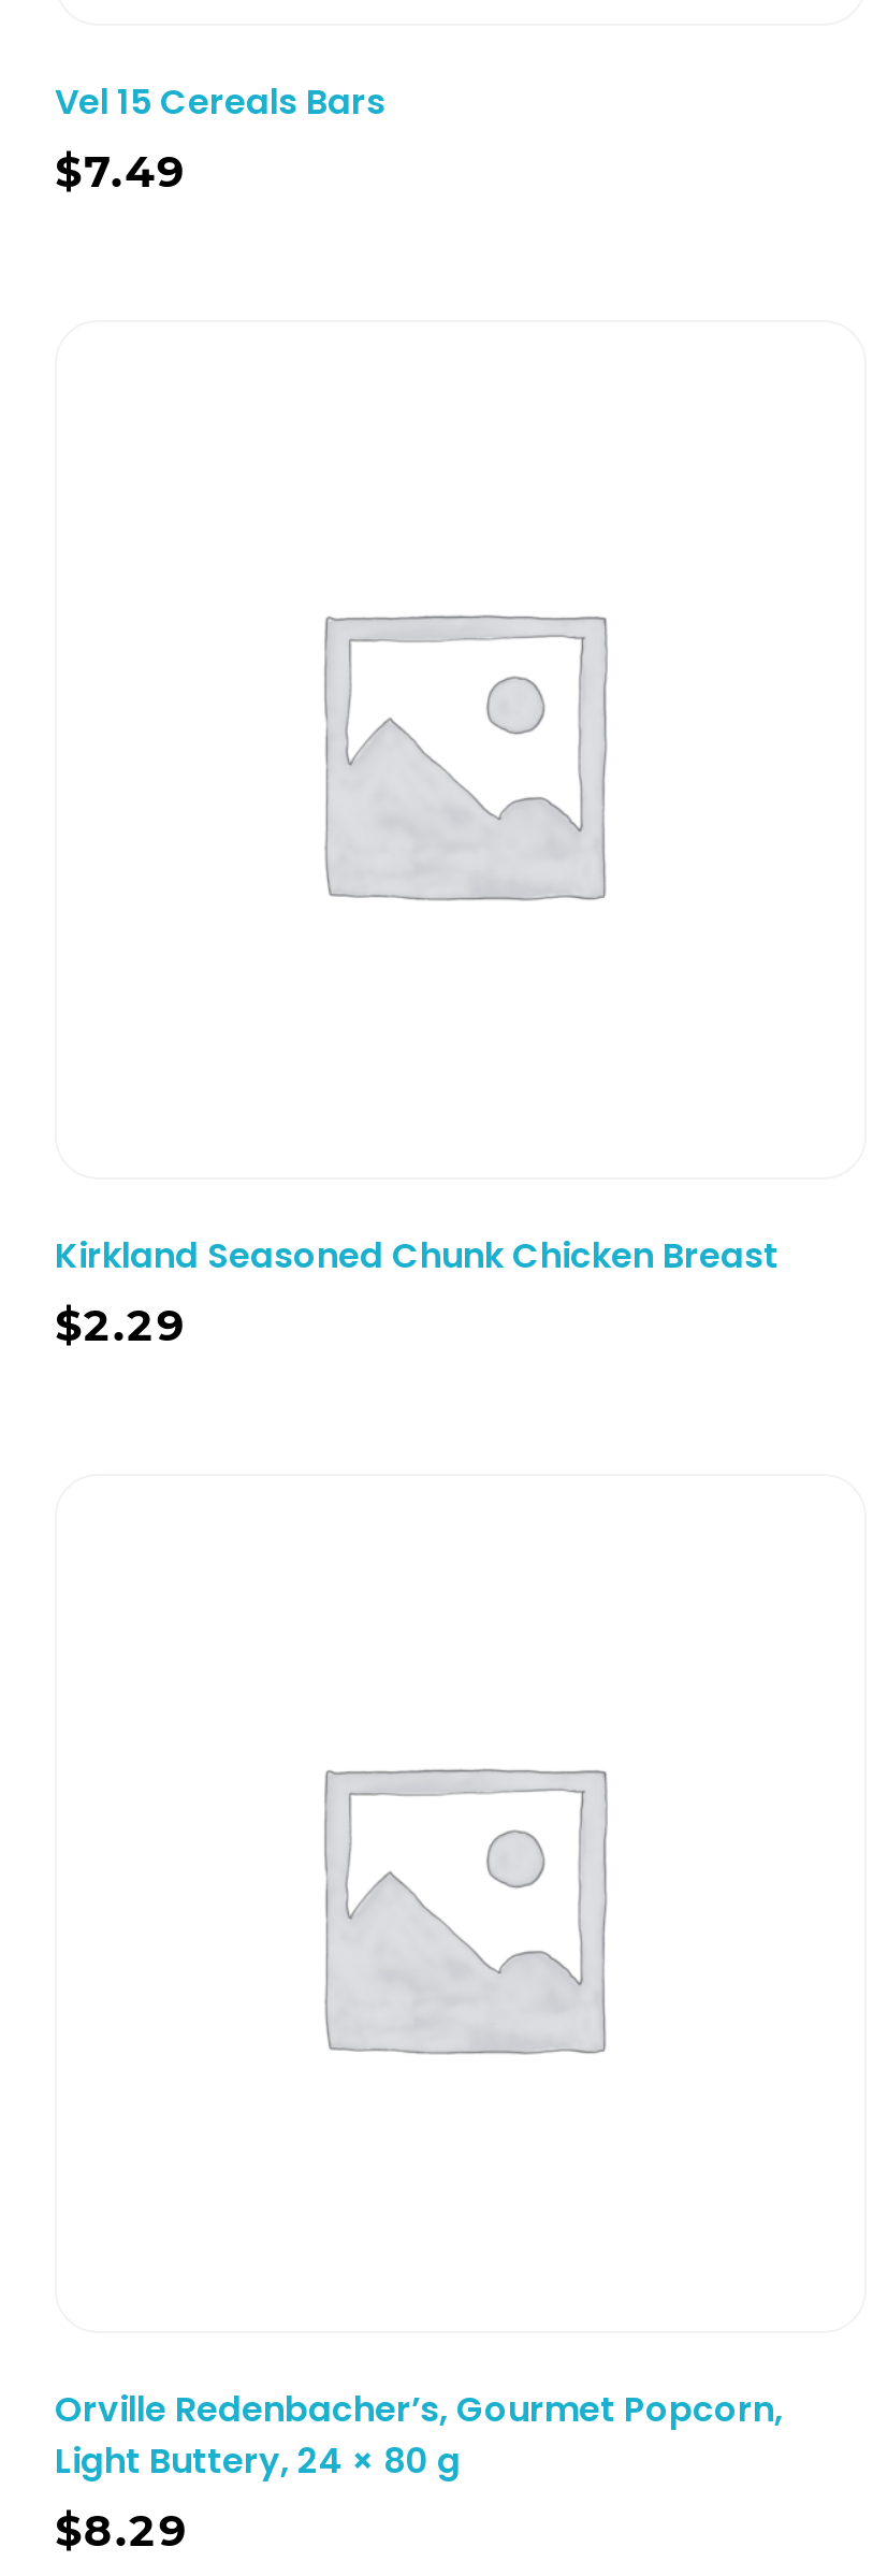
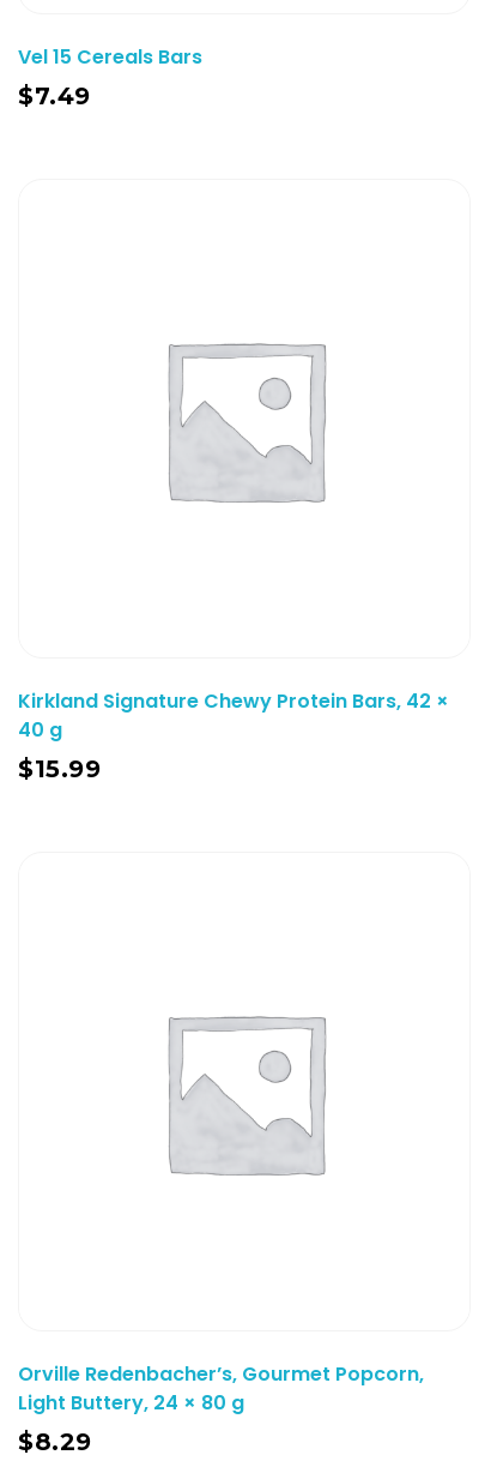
[55,1231,779,1351] Kirkland Seasoned Chunk Chicken Breast | $2.29 -> [18,687,449,783] Kirkland Signature Chewy Protein Bars, 42 × | 40 g | $15.99

